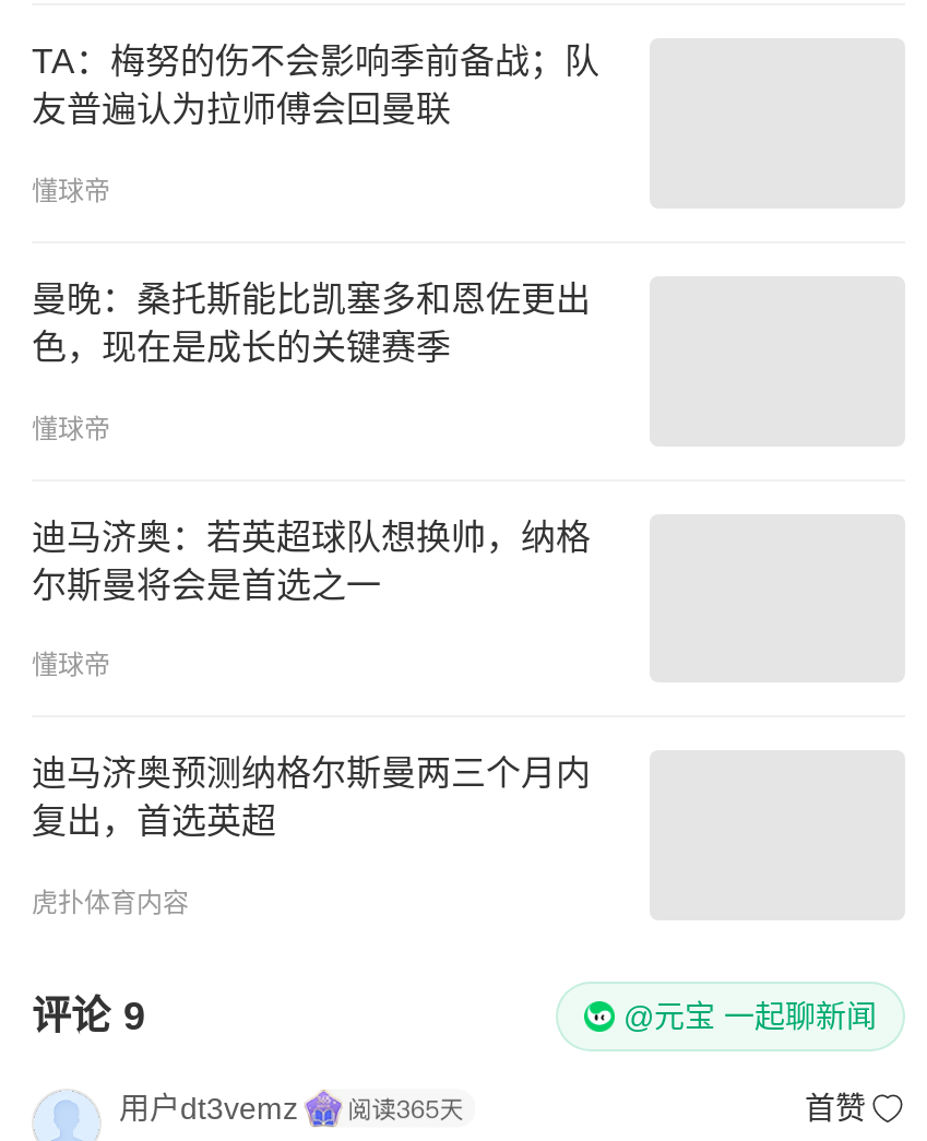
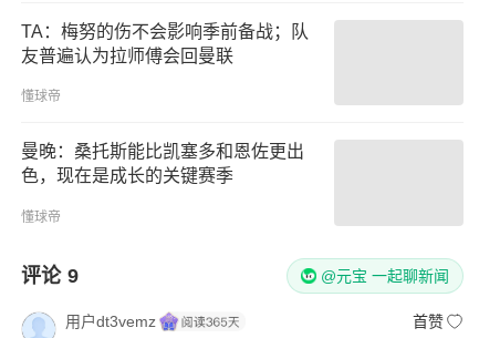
[32,518,591,918] 迪马济奥：若英超球队想换帅，纳格 | 尔斯曼将会是首选之一 | 懂球帝 | 迪马济奥预测纳格尔斯曼两三个月内 | 复出，首选英超 | 虎扑体育内容 -> none

